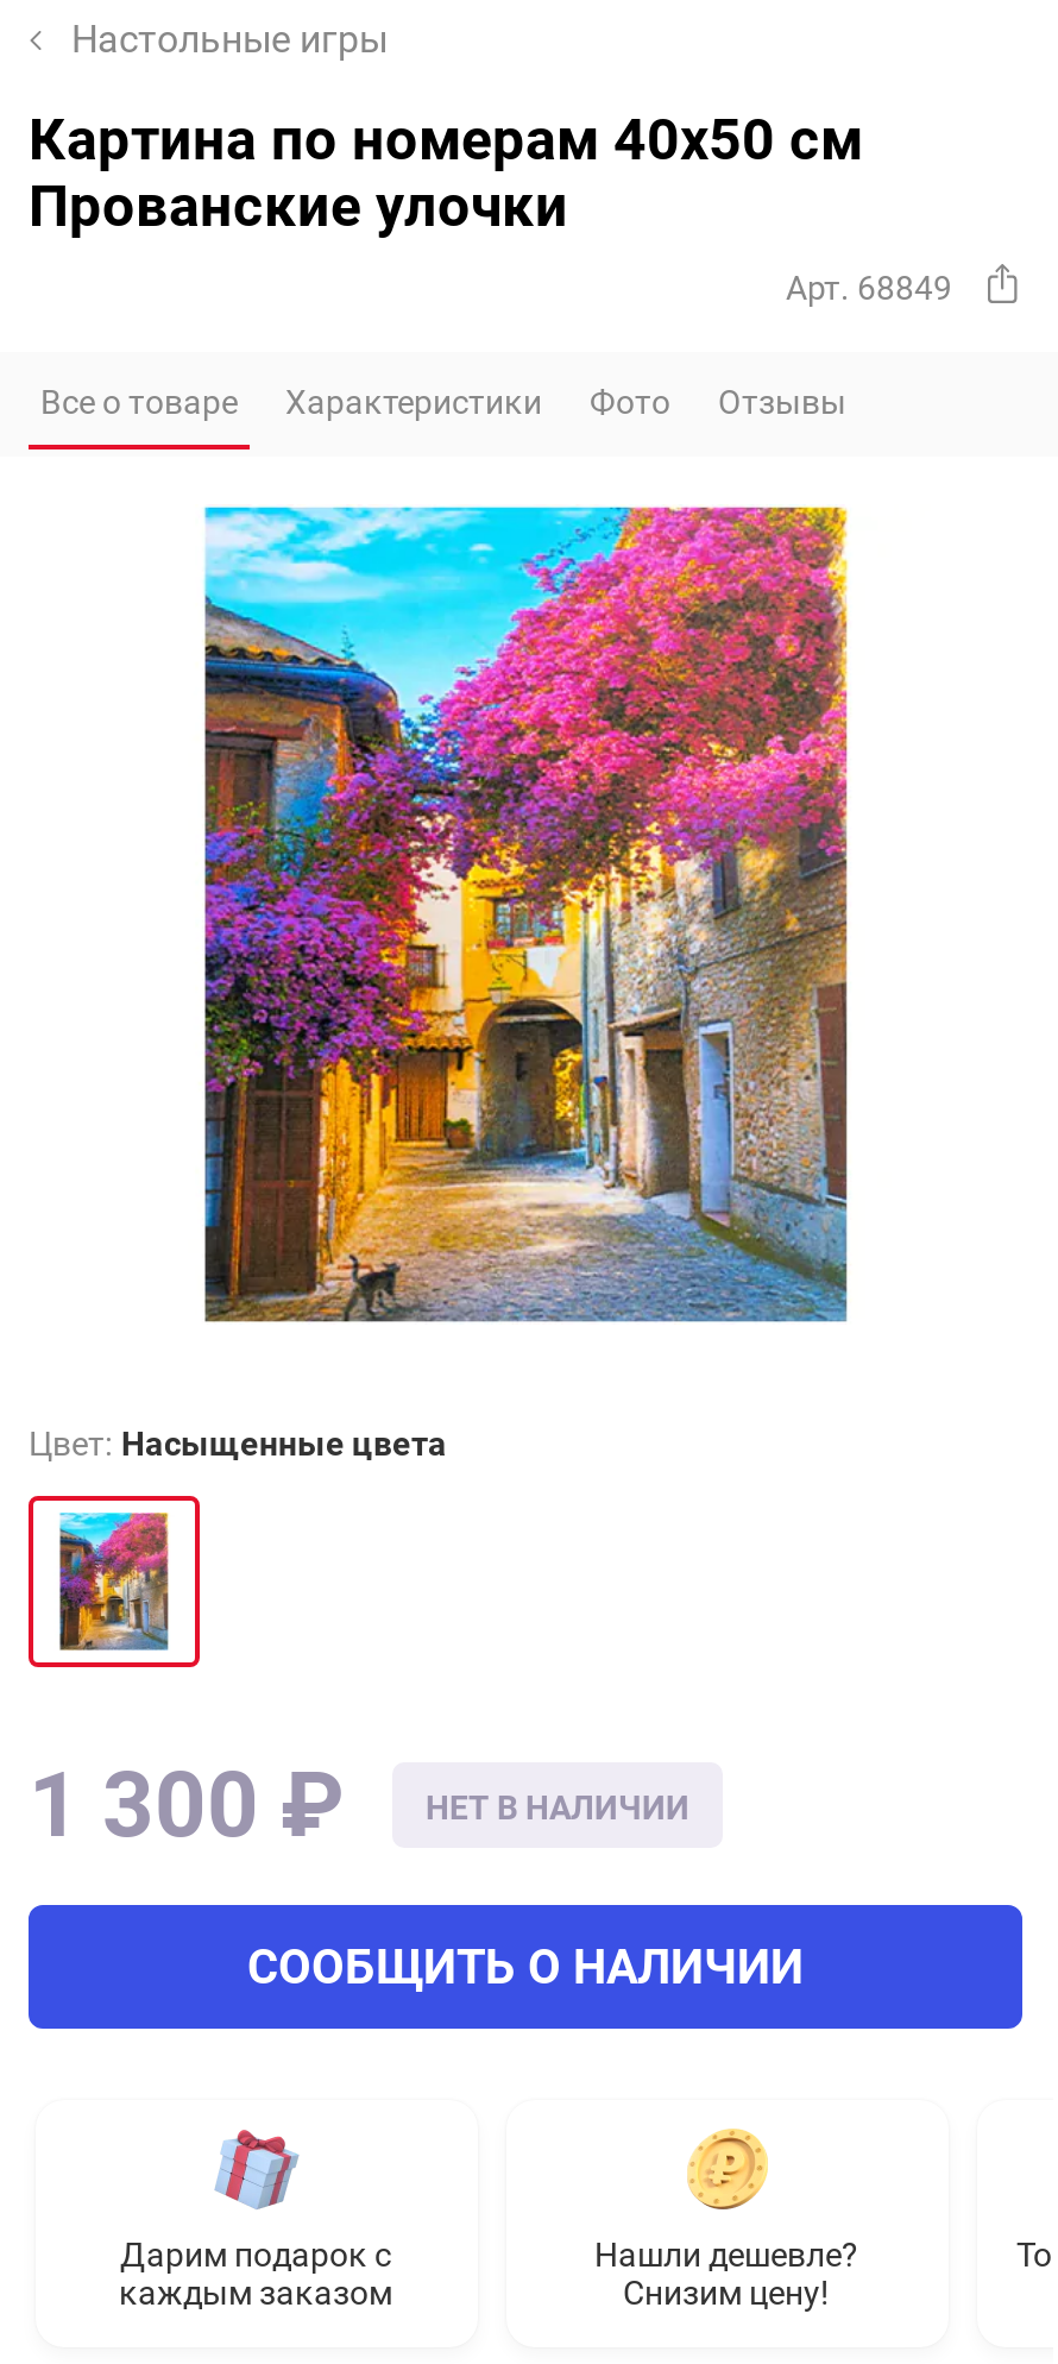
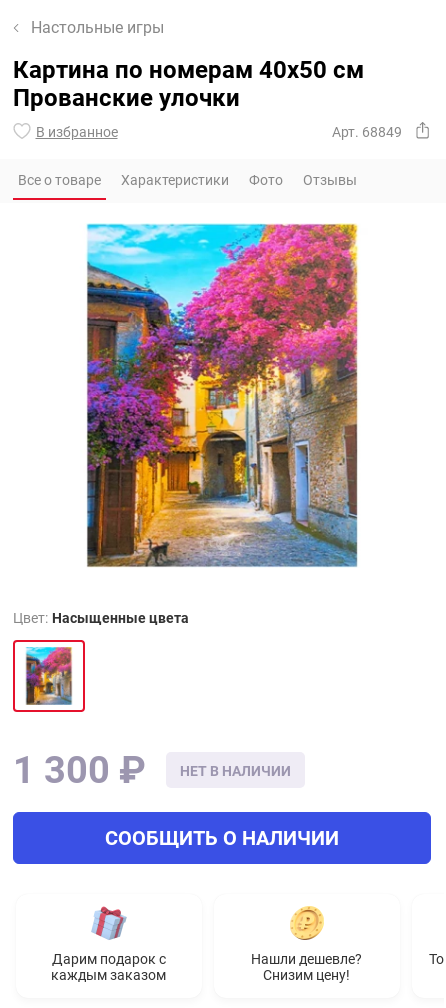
none -> [35,124,117,140] В избранное

